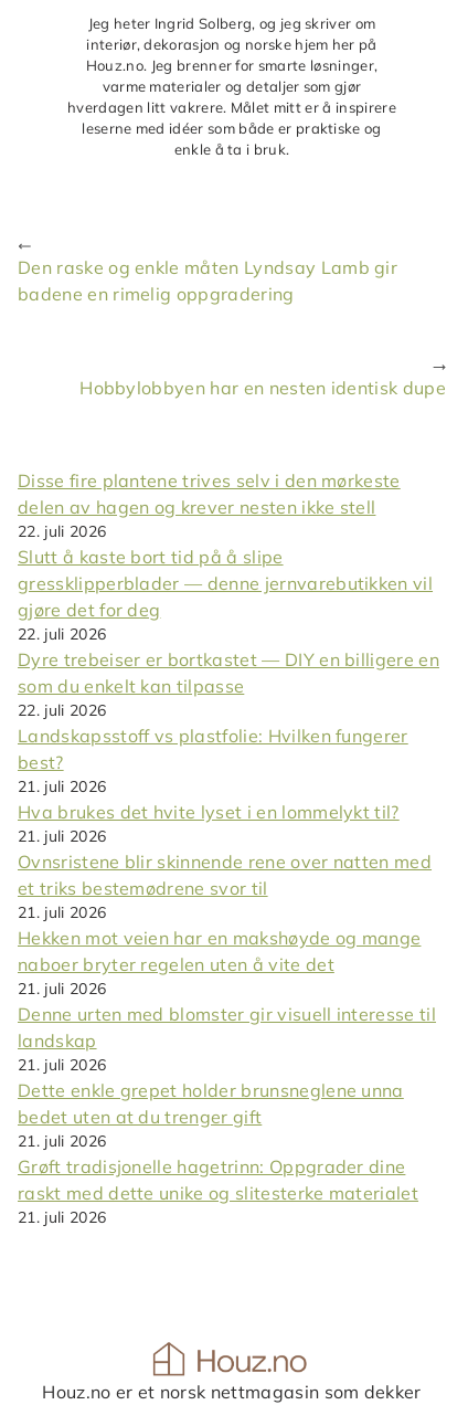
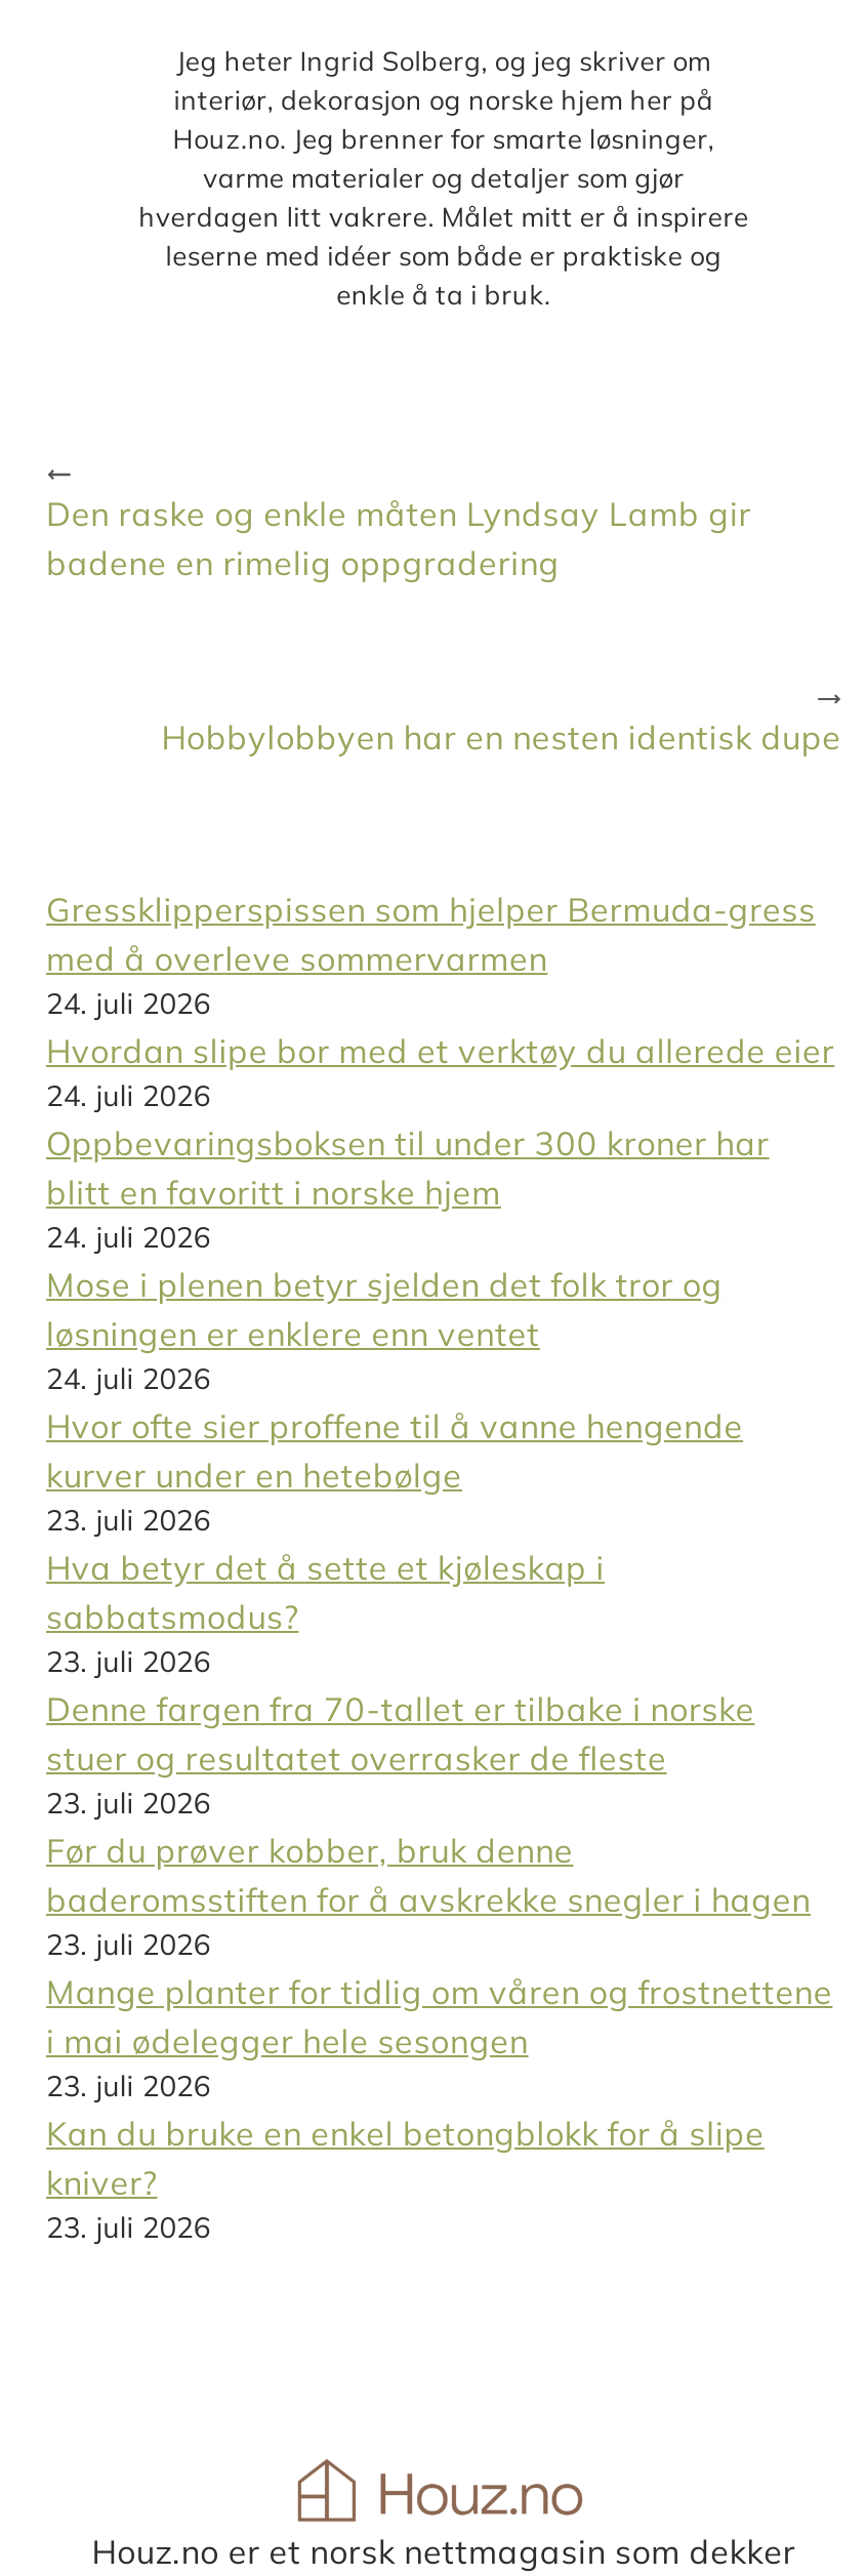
[18,470,439,1227] Disse fire plantene trives selv i den mørkeste | delen av hagen og krever nesten ikke stell | 22. juli 2026 | Slutt å kaste bort tid på å slipe | gressklipperblader — denne jernvarebutikken vil | gjøre det for deg | 22. juli 2026 | Dyre trebeiser er bortkastet — DIY en billigere en | som du enkelt kan tilpasse | 22. juli 2026 | Landskapsstoff vs plastfolie: Hvilken fungerer | best? | 21. juli 2026 | Hva brukes det hvite lyset i en lommelykt til? | 21. juli 2026 | Ovnsristene blir skinnende rene over natten med | et triks bestemødrene svor til | 21. juli 2026 | Hekken mot veien har en makshøyde og mange | naboer bryter regelen uten å vite det | 21. juli 2026 | Denne urten med blomster gir visuell interesse til | landskap | 21. juli 2026 | Dette enkle grepet holder brunsneglene unna | bedet uten at du trenger gift | 21. juli 2026 | Grøft tradisjonelle hagetrinn: Oppgrader dine | raskt med dette unike og slitesterke materialet | 21. juli 2026 -> [46,889,835,2246] Gressklipperspissen som hjelper Bermuda-gress | med å overleve sommervarmen | 24. juli 2026 | Hvordan slipe bor med et verktøy du allerede eier | 24. juli 2026 | Oppbevaringsboksen til under 300 kroner har | blitt en favoritt i norske hjem | 24. juli 2026 | Mose i plenen betyr sjelden det folk tror og | løsningen er enklere enn ventet | 24. juli 2026 | Hvor ofte sier proffene til å vanne hengende | kurver under en hetebølge | 23. juli 2026 | Hva betyr det å sette et kjøleskap i | sabbatsmodus? | 23. juli 2026 | Denne fargen fra 70-tallet er tilbake i norske | stuer og resultatet overrasker de fleste | 23. juli 2026 | Før du prøver kobber, bruk denne | baderomsstiften for å avskrekke snegler i hagen | 23. juli 2026 | Mange planter for tidlig om våren og frostnettene | i mai ødelegger hele sesongen | 23. juli 2026 | Kan du bruke en enkel betongblokk for å slipe | kniver? | 23. juli 2026

